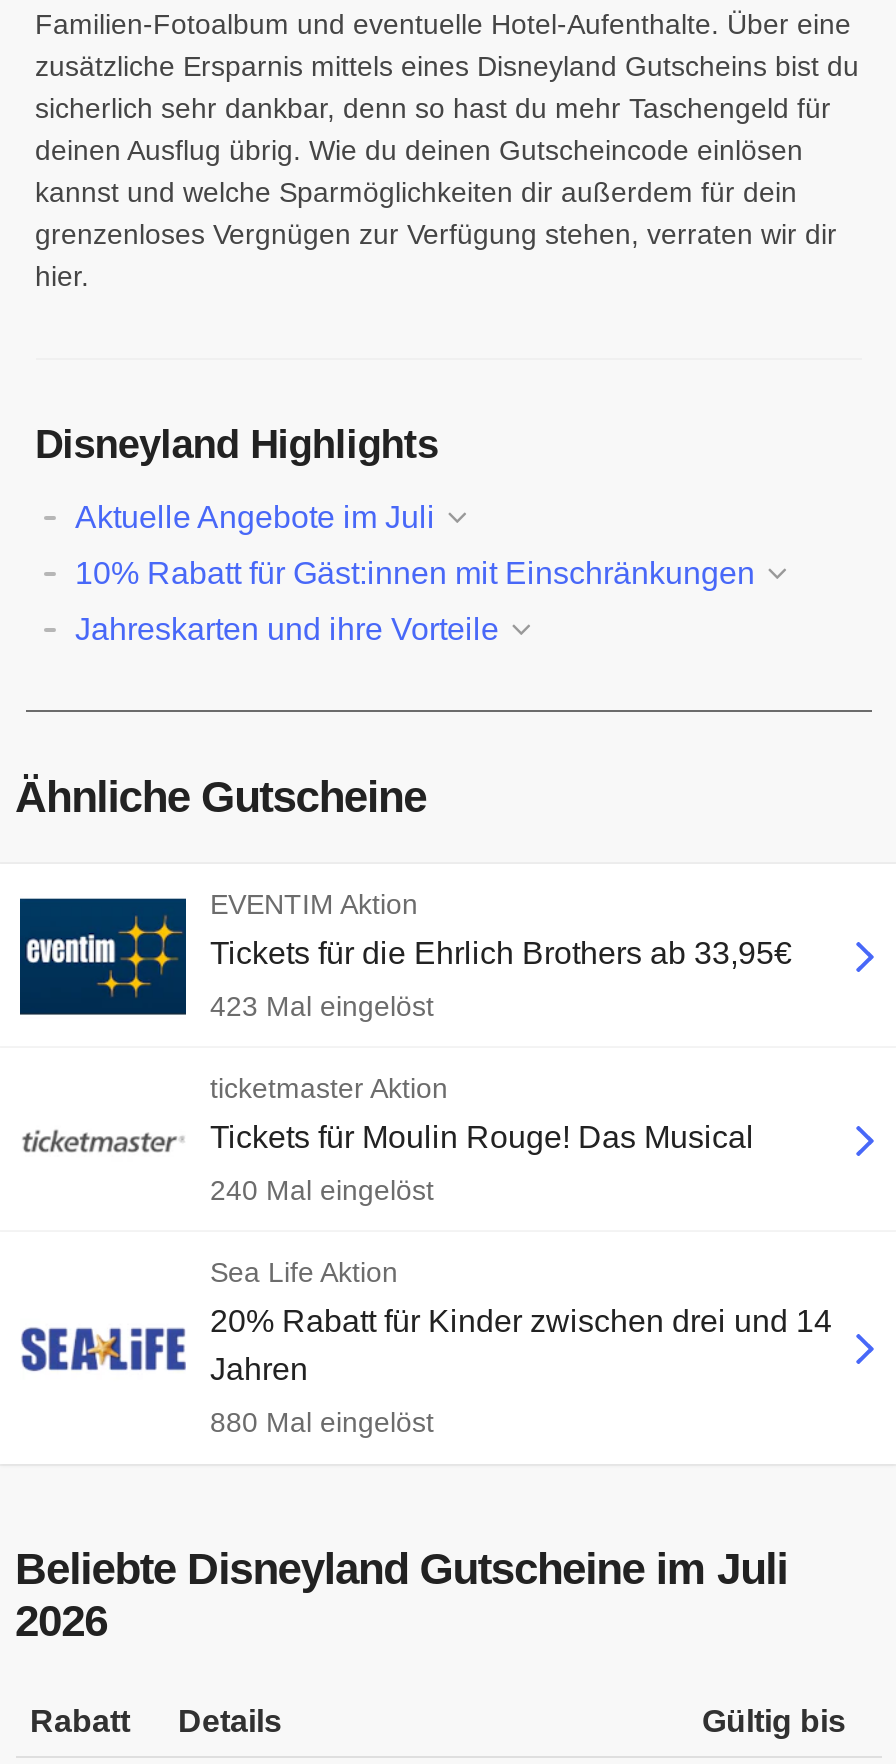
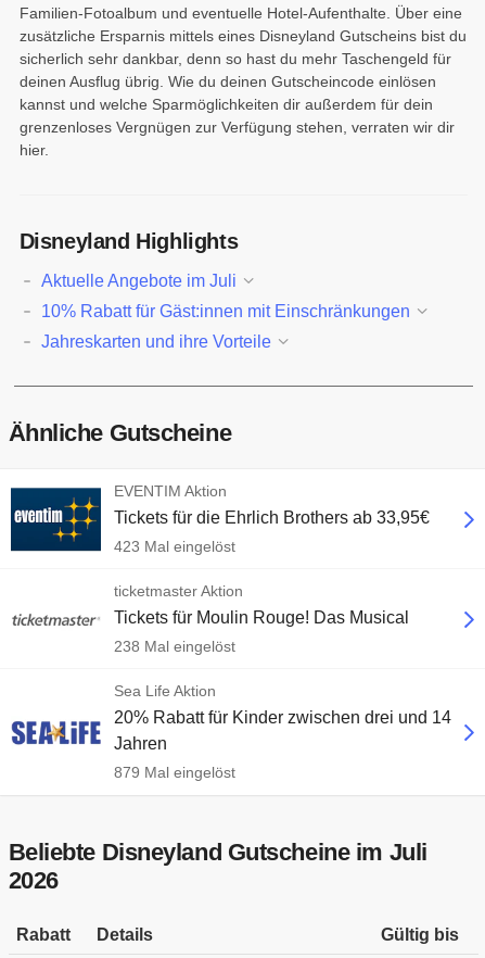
[210,1174,434,1206] 240 Mal eingelöst -> [114,638,235,655] 238 Mal eingelöst
[210,1406,434,1438] 880 Mal eingelöst -> [114,764,235,781] 879 Mal eingelöst

